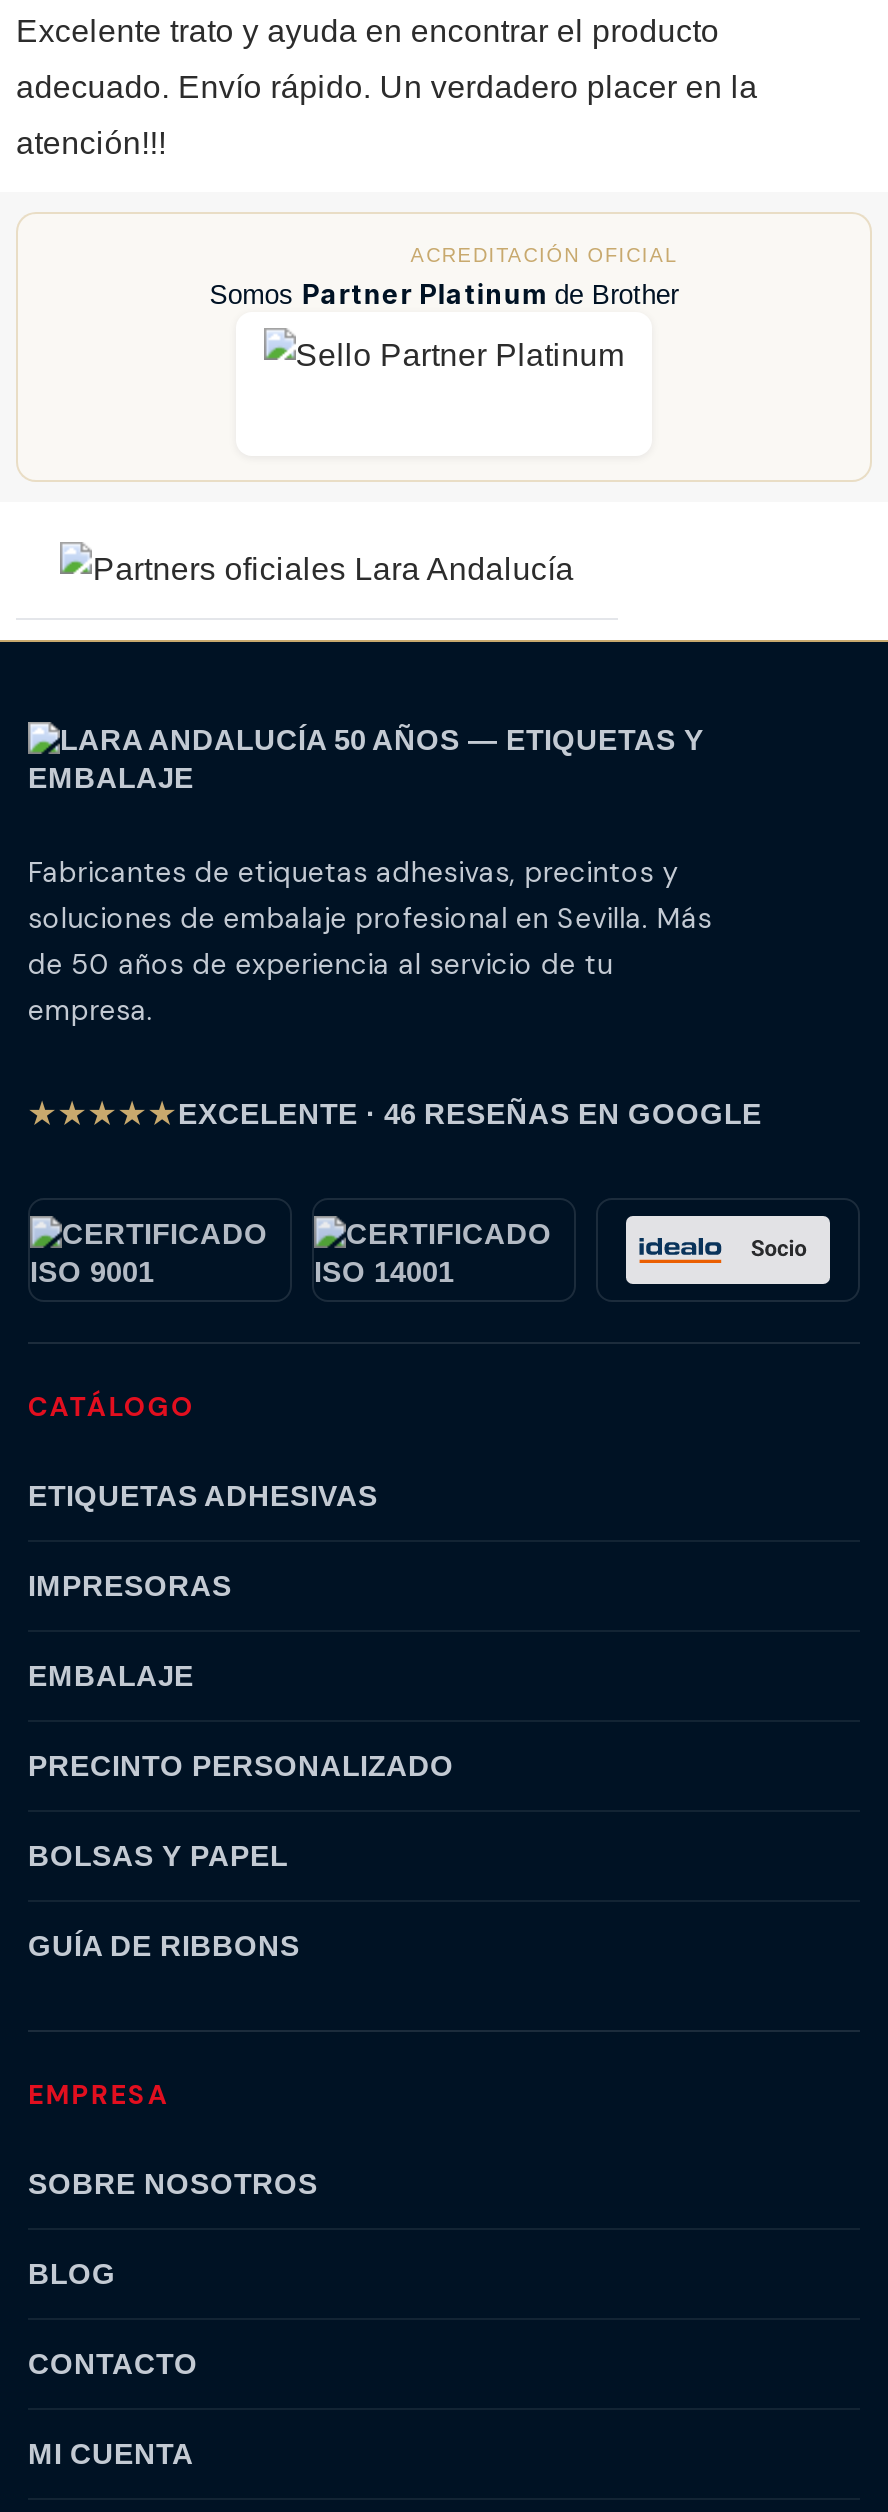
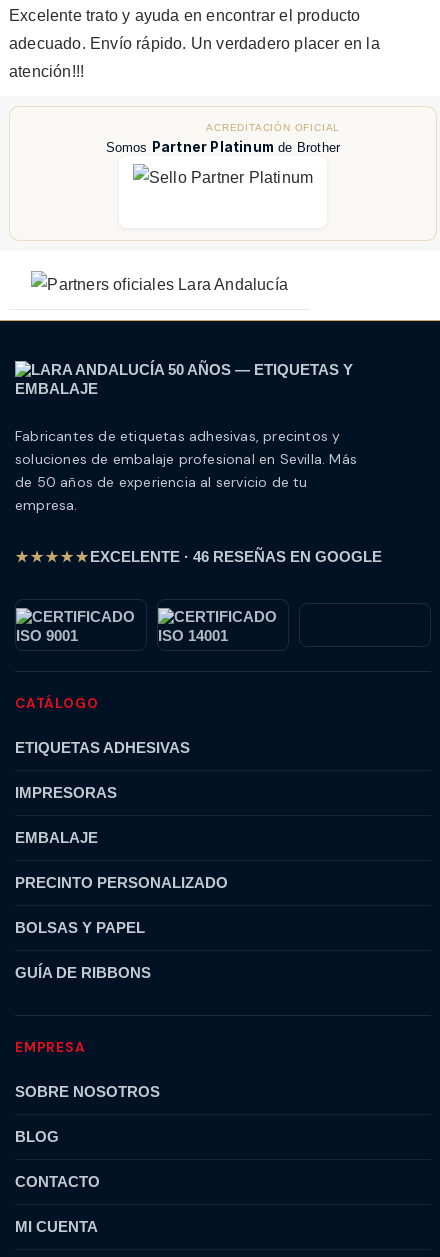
[624,1214,832,1286] [image] -> none

